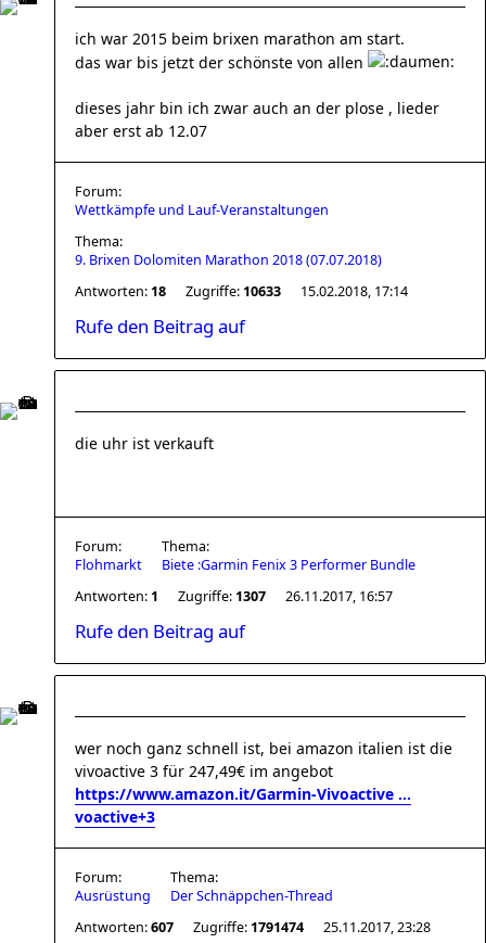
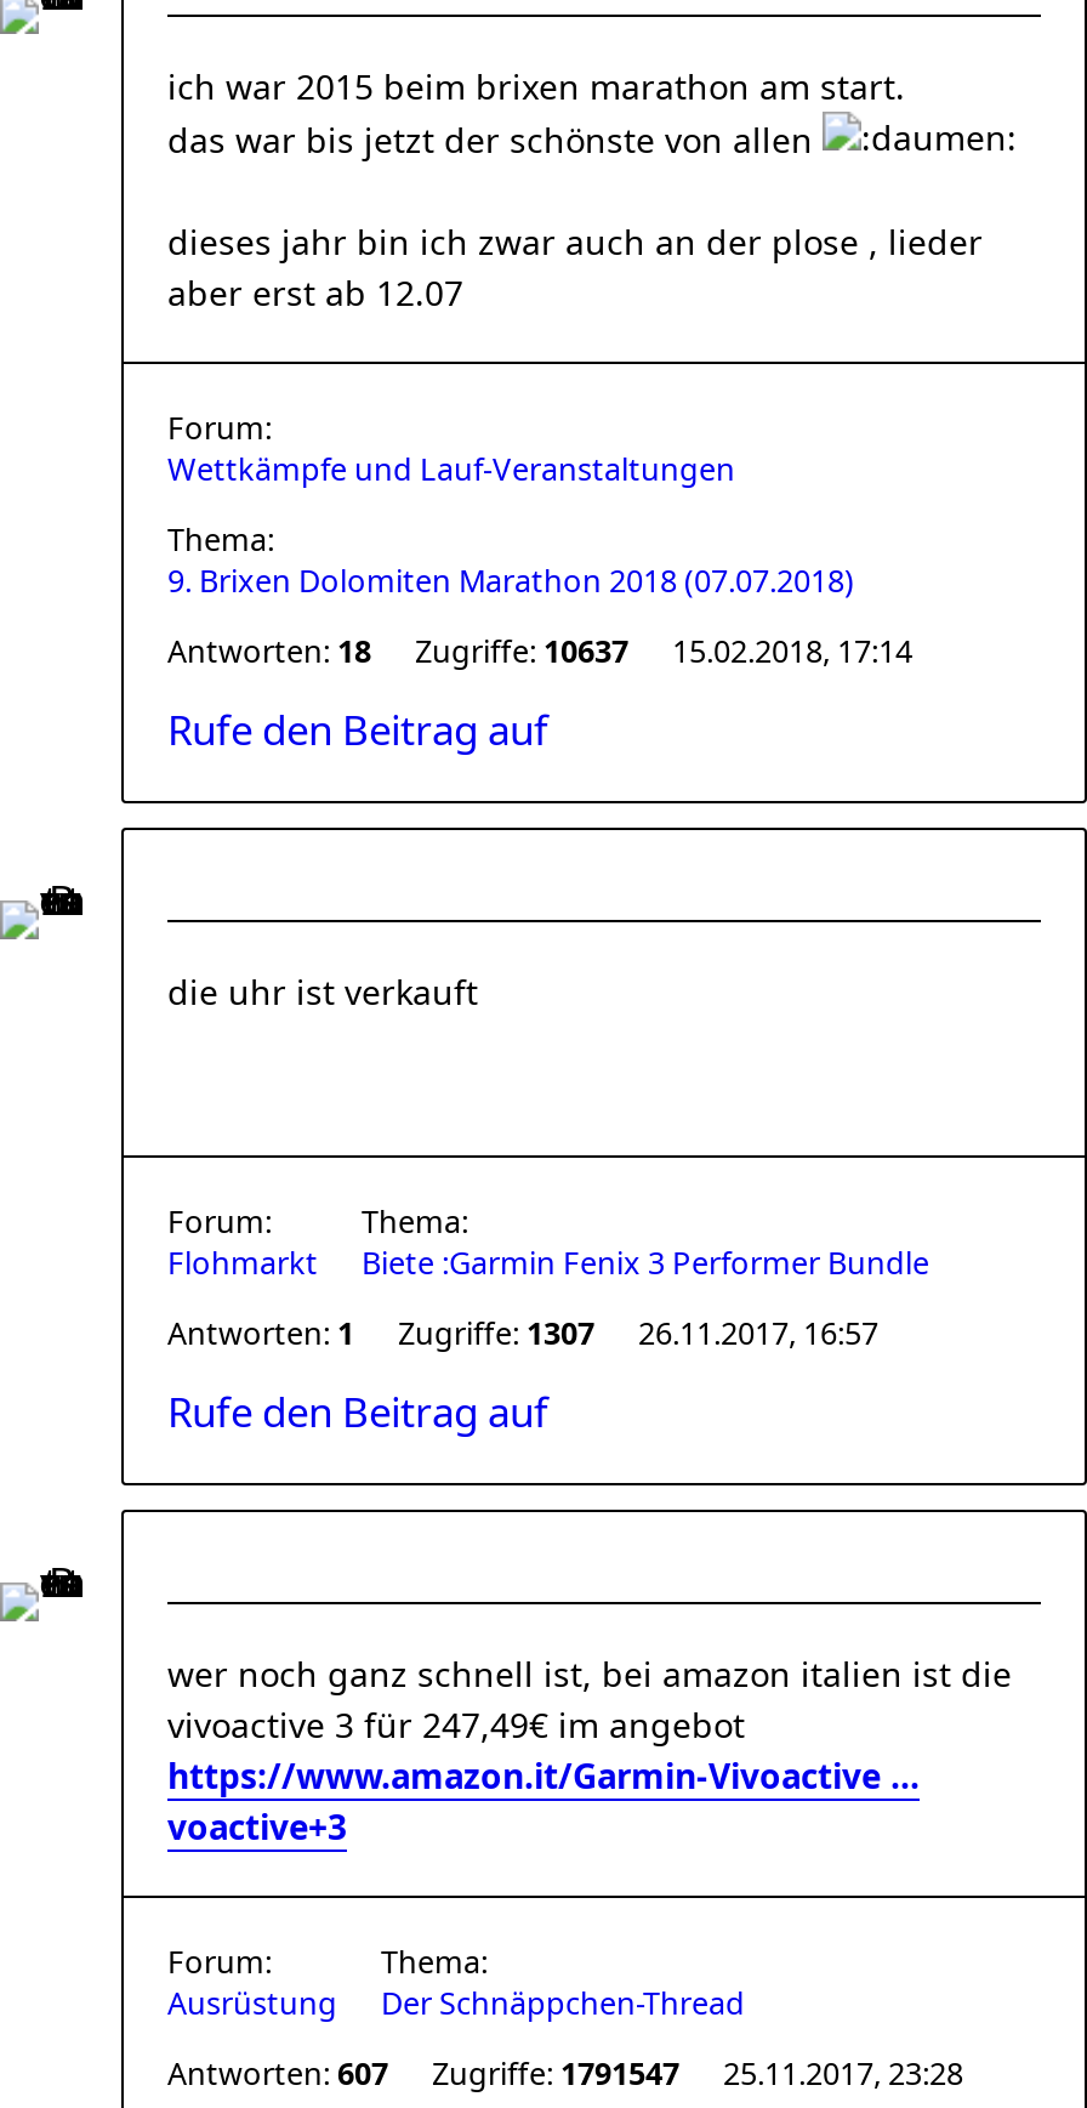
[75,282,408,301] Antworten: 18 Zugriffe: 10633 15.02.2018, 17:14 -> [167,631,912,672] Antworten: 18 Zugriffe: 10637 15.02.2018, 17:14
[75,918,431,936] Antworten: 607 Zugriffe: 1791474 25.11.2017, 23:28 -> [167,2053,963,2095] Antworten: 607 Zugriffe: 1791547 25.11.2017, 23:28

